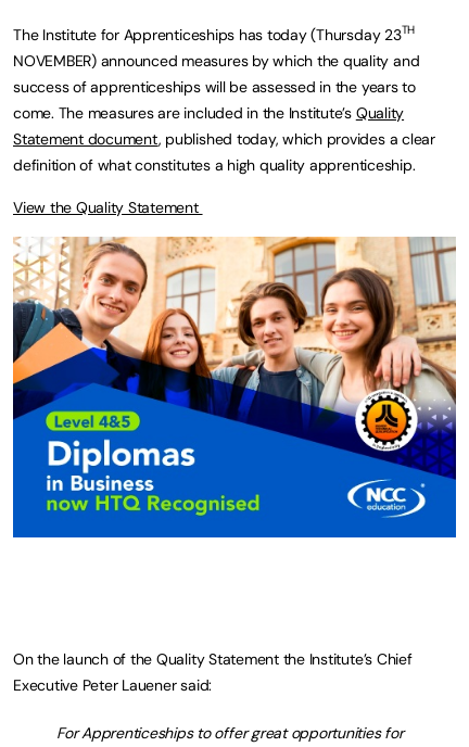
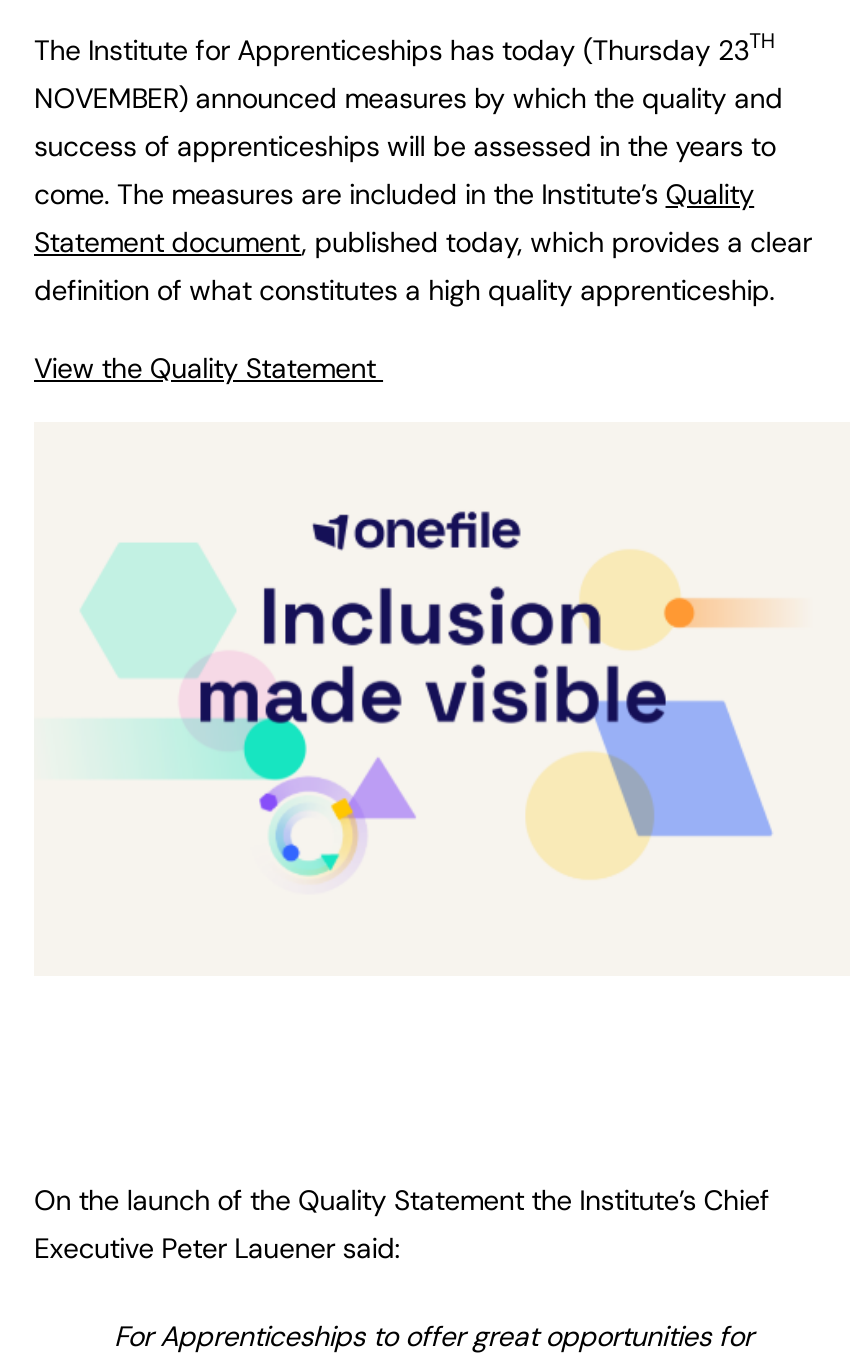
[12,236,457,539] [image] -> [34,422,850,976] [image]

